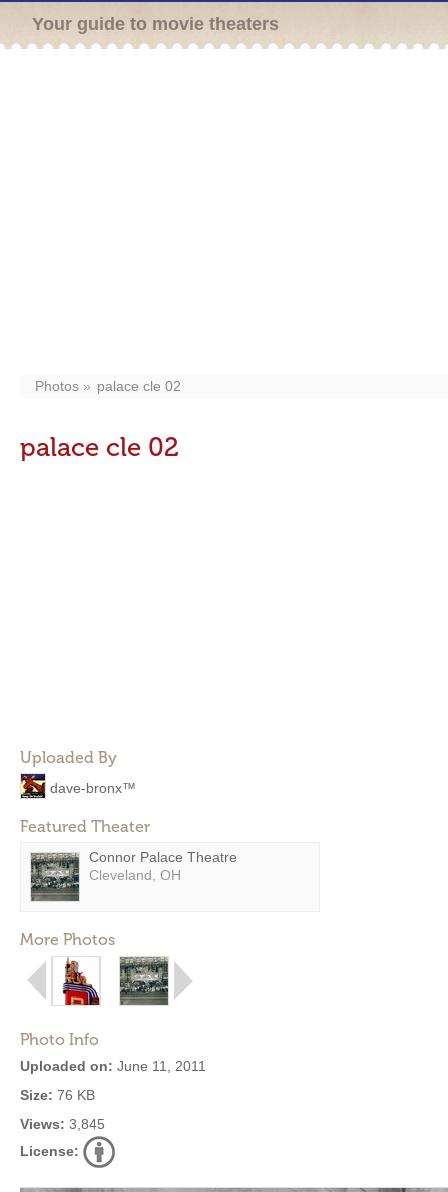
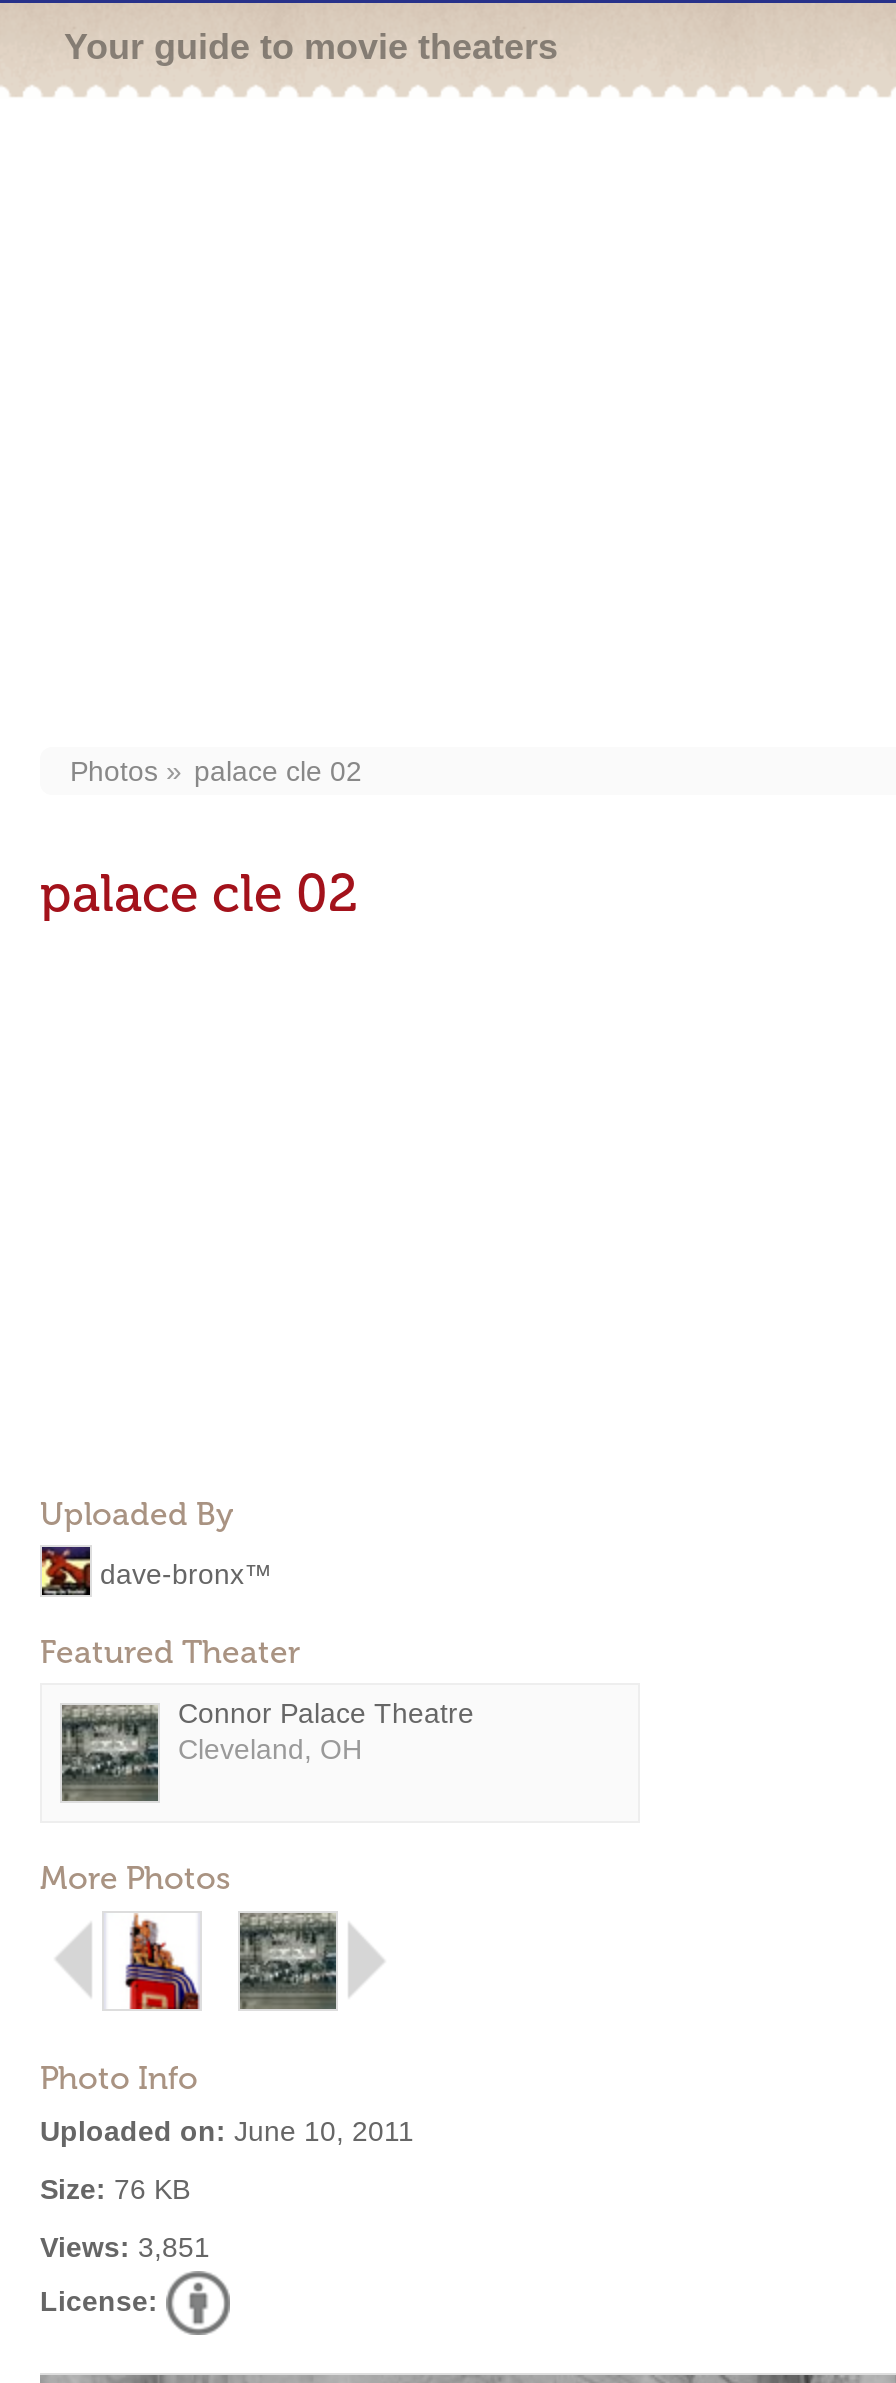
[20,1058,206,1074] Uploaded on: June 11, 2011 -> [40,2115,414,2147] Uploaded on: June 10, 2011
[20,1116,105,1132] Views: 3,845 -> [40,2231,210,2263] Views: 3,851

